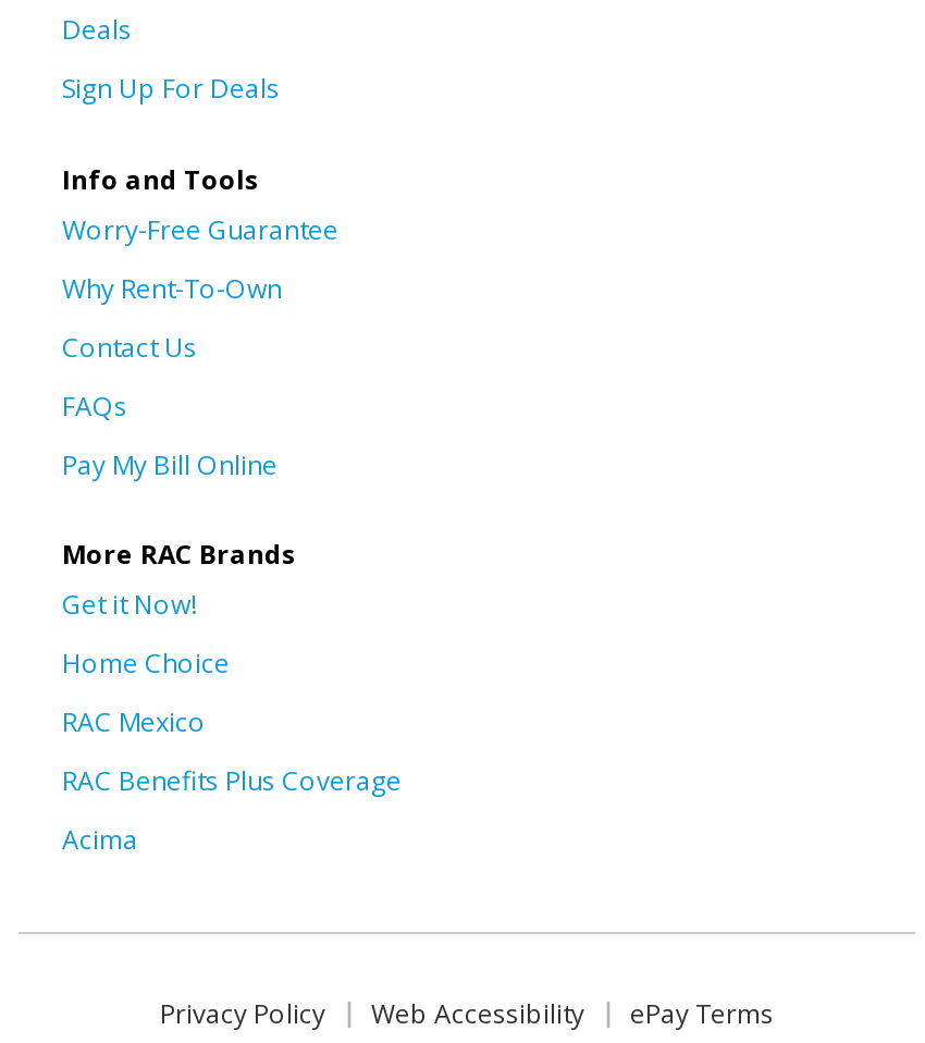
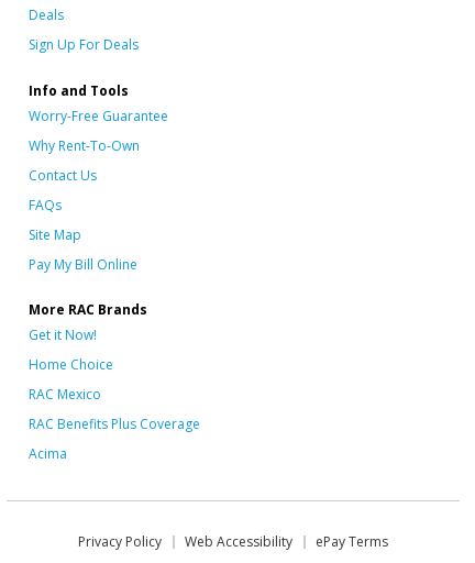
none -> [29,225,81,244] Site Map

